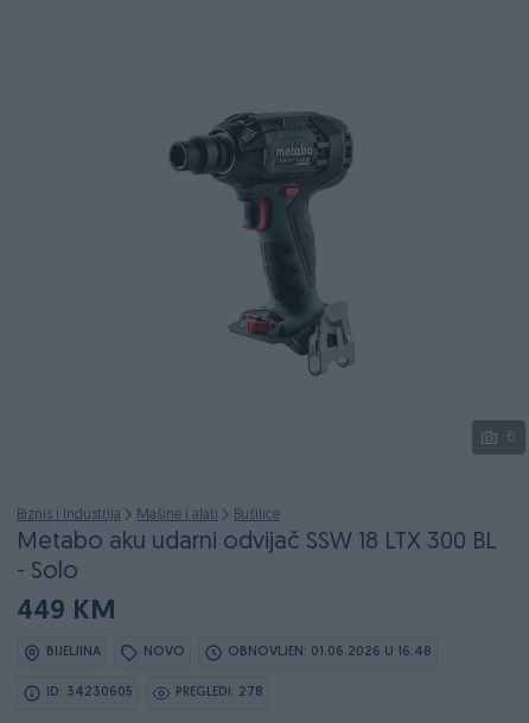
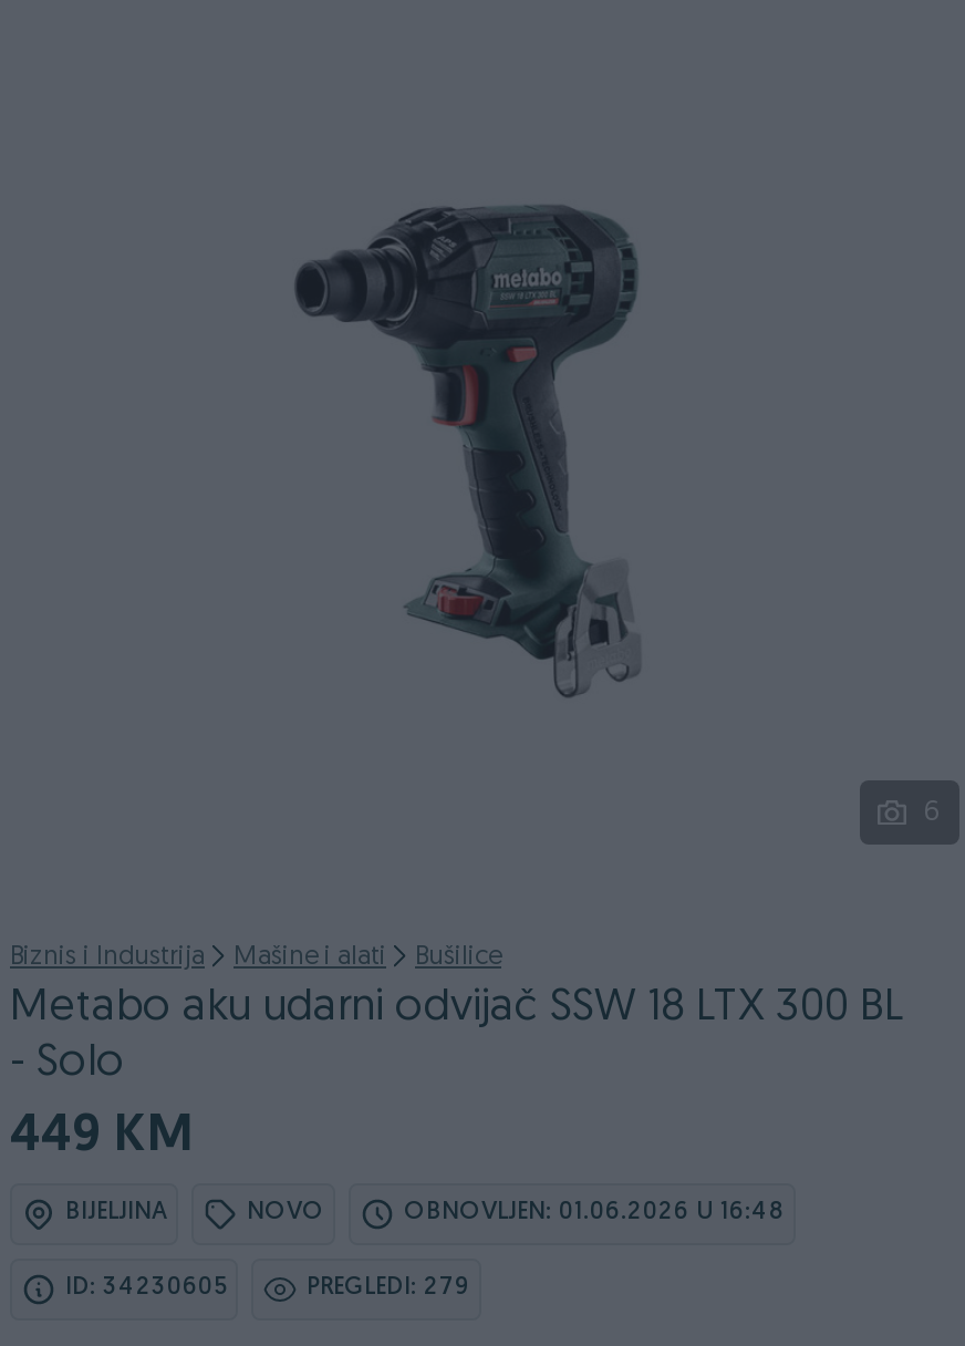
[176,686,263,699] PREGLEDI: 278 -> [307,1276,470,1301] PREGLEDI: 279

